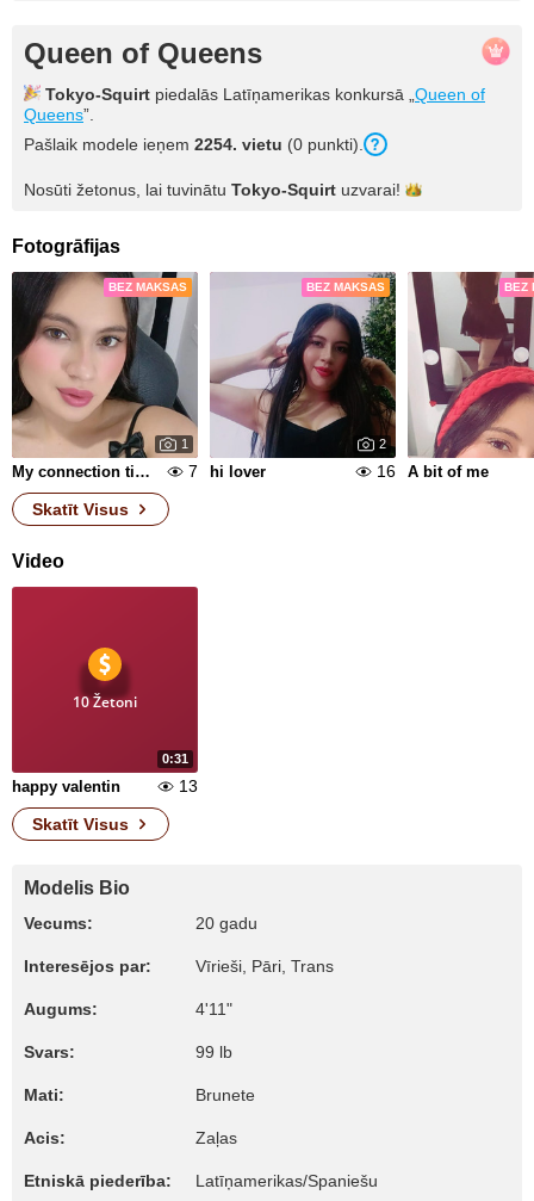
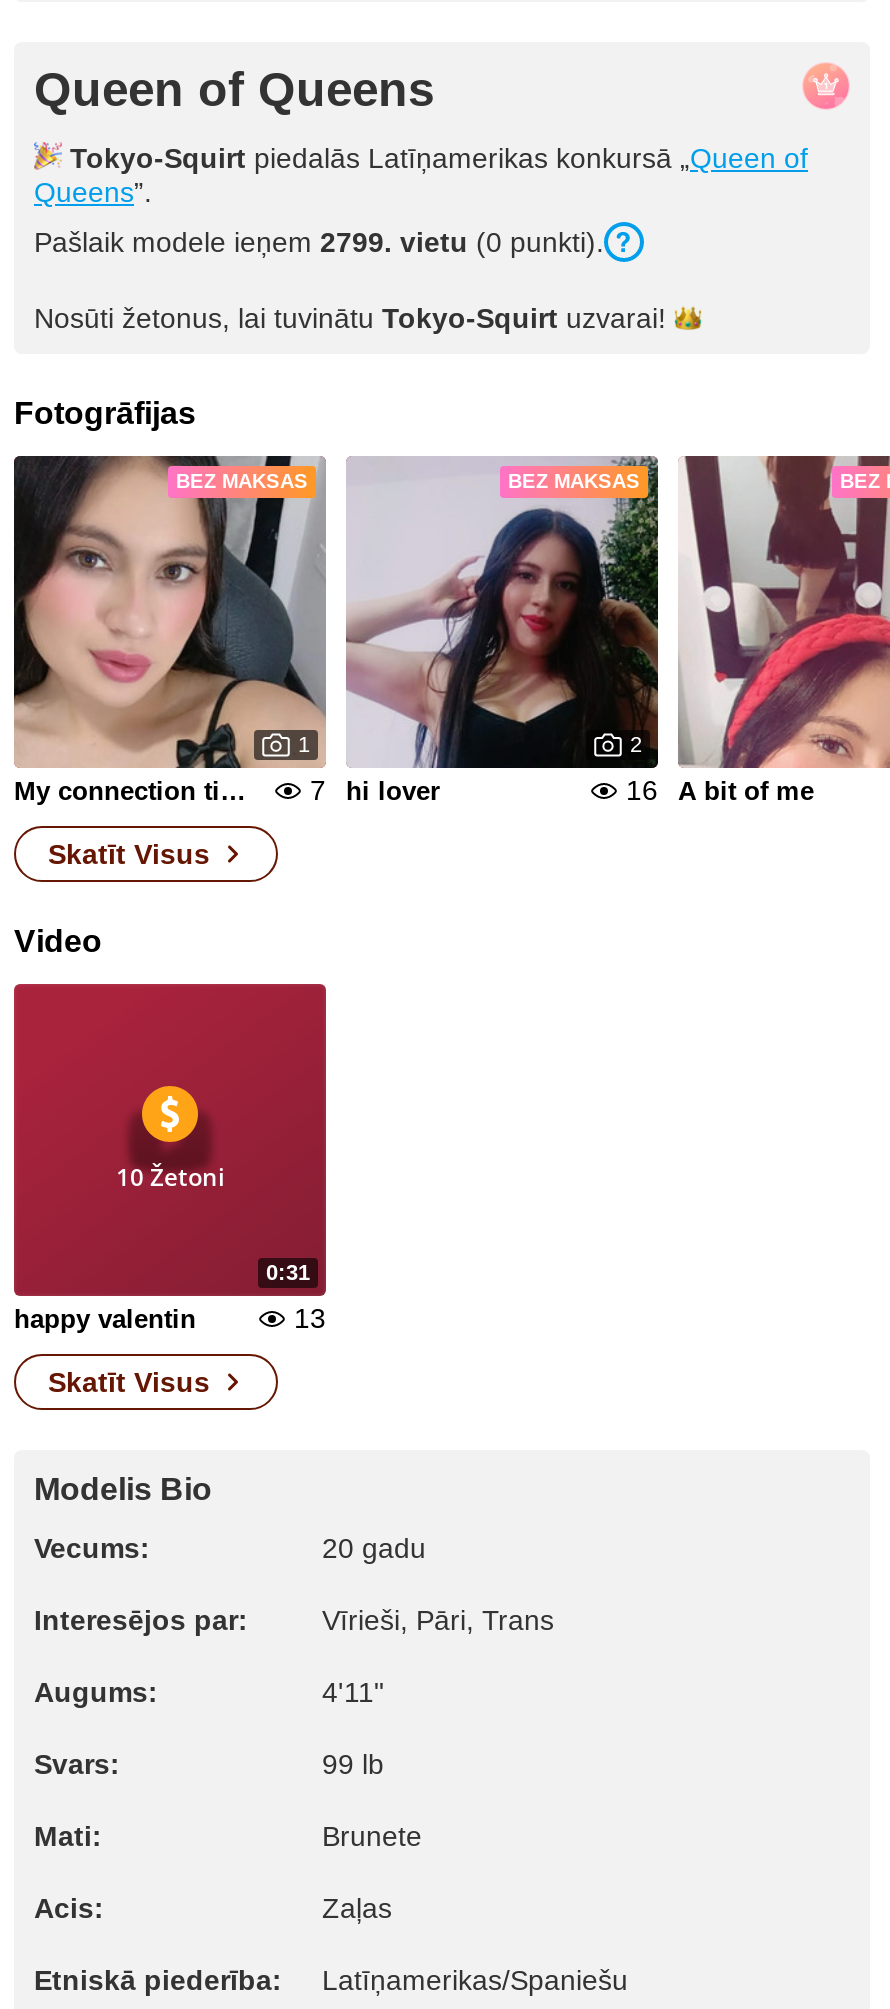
[24,135,364,154] Pašlaik modele ieņem 2254. vietu (0 punkti). -> [34,226,604,258] Pašlaik modele ieņem 2799. vietu (0 punkti).

